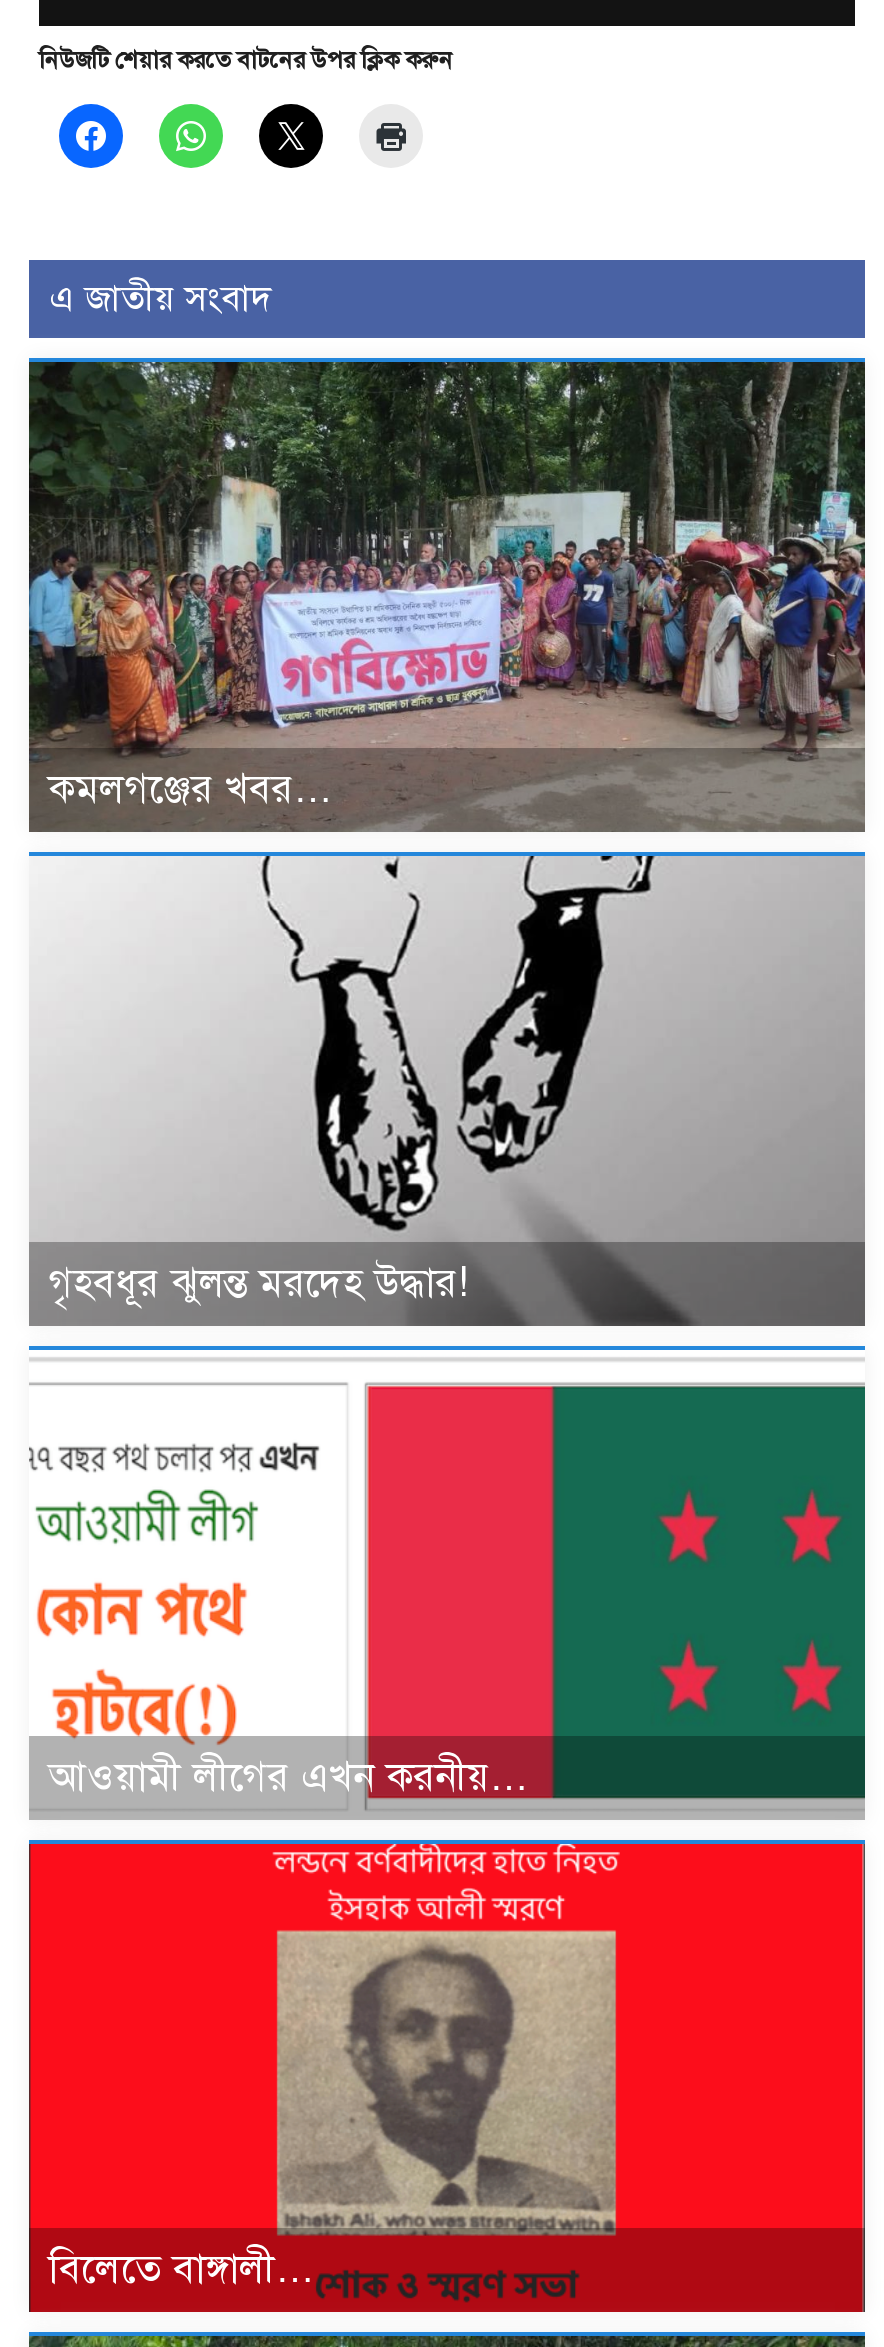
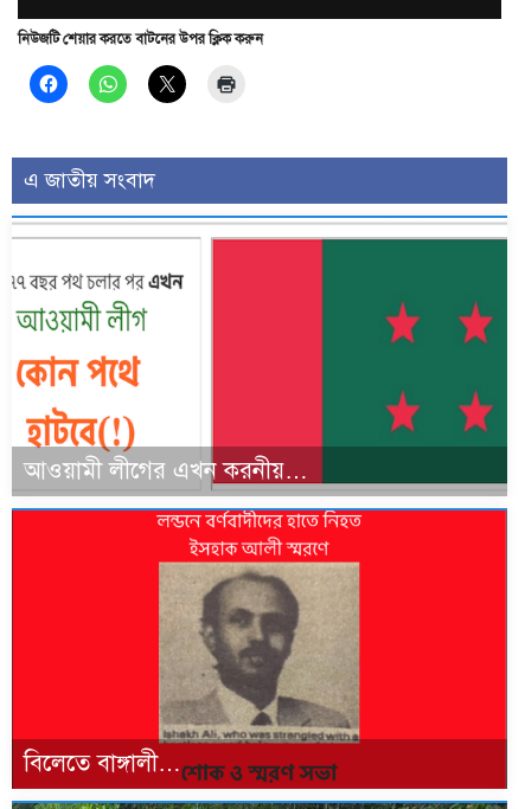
[27,360,867,832] [image] | কমলগঞ্জের খবর… -> none
[29,854,865,1326] [image] | গৃহবধূর ঝুলন্ত মরদেহ উদ্ধার! -> none

